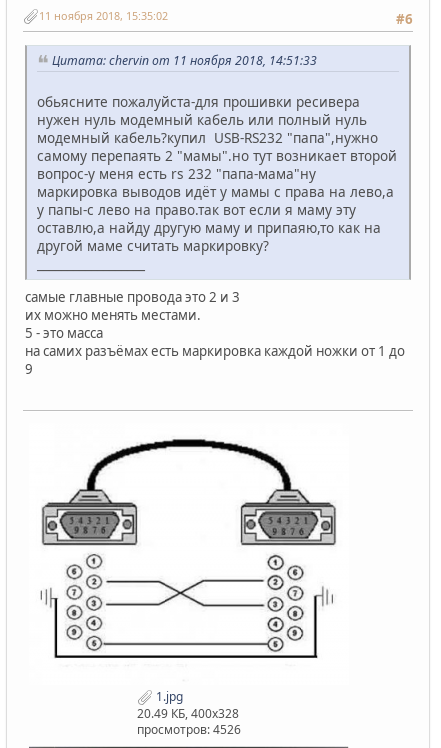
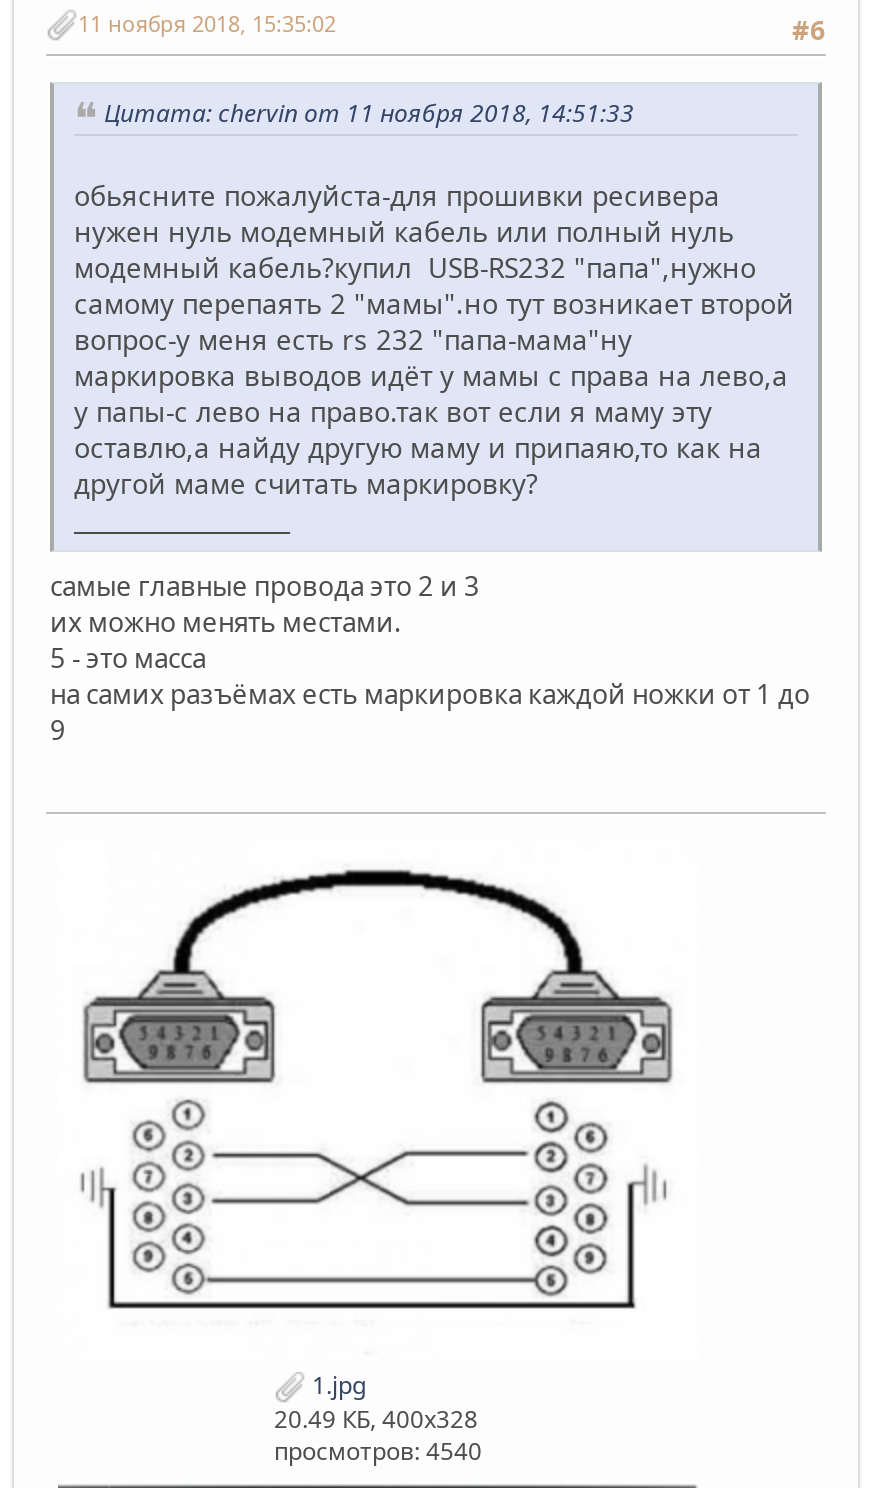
[137,721,241,738] просмотров: 4526 -> [274,1434,482,1468] просмотров: 4540

